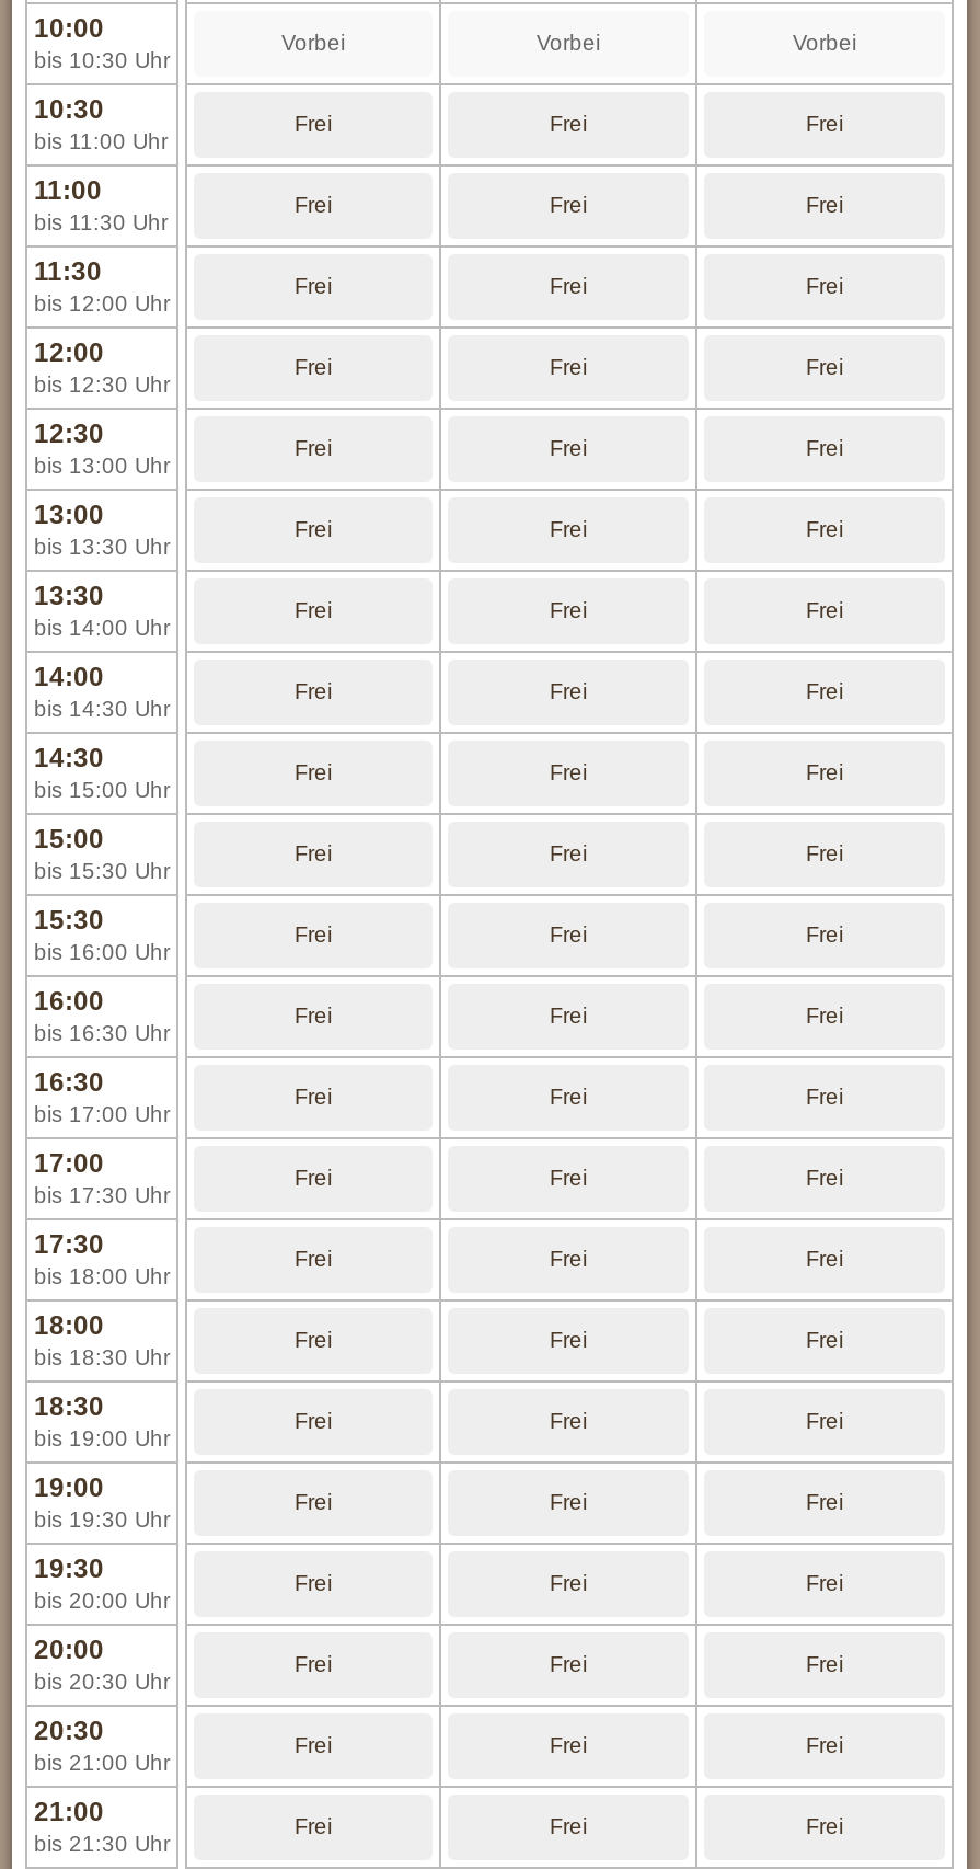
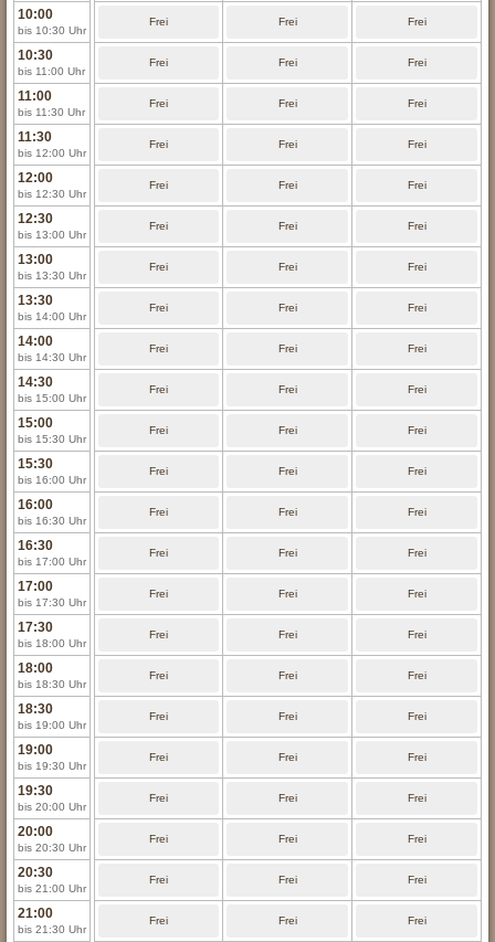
[281,31,856,55] Vorbei | Vorbei | Vorbei -> [149,15,426,28] Frei | Frei | Frei

